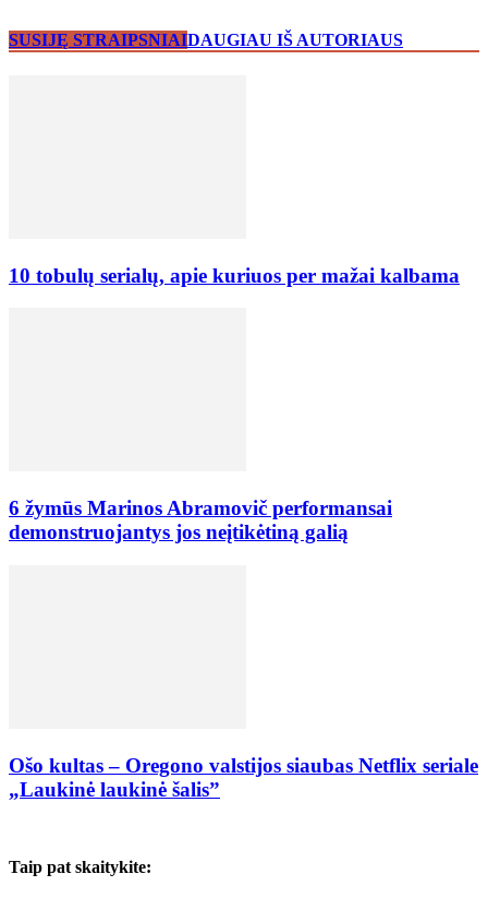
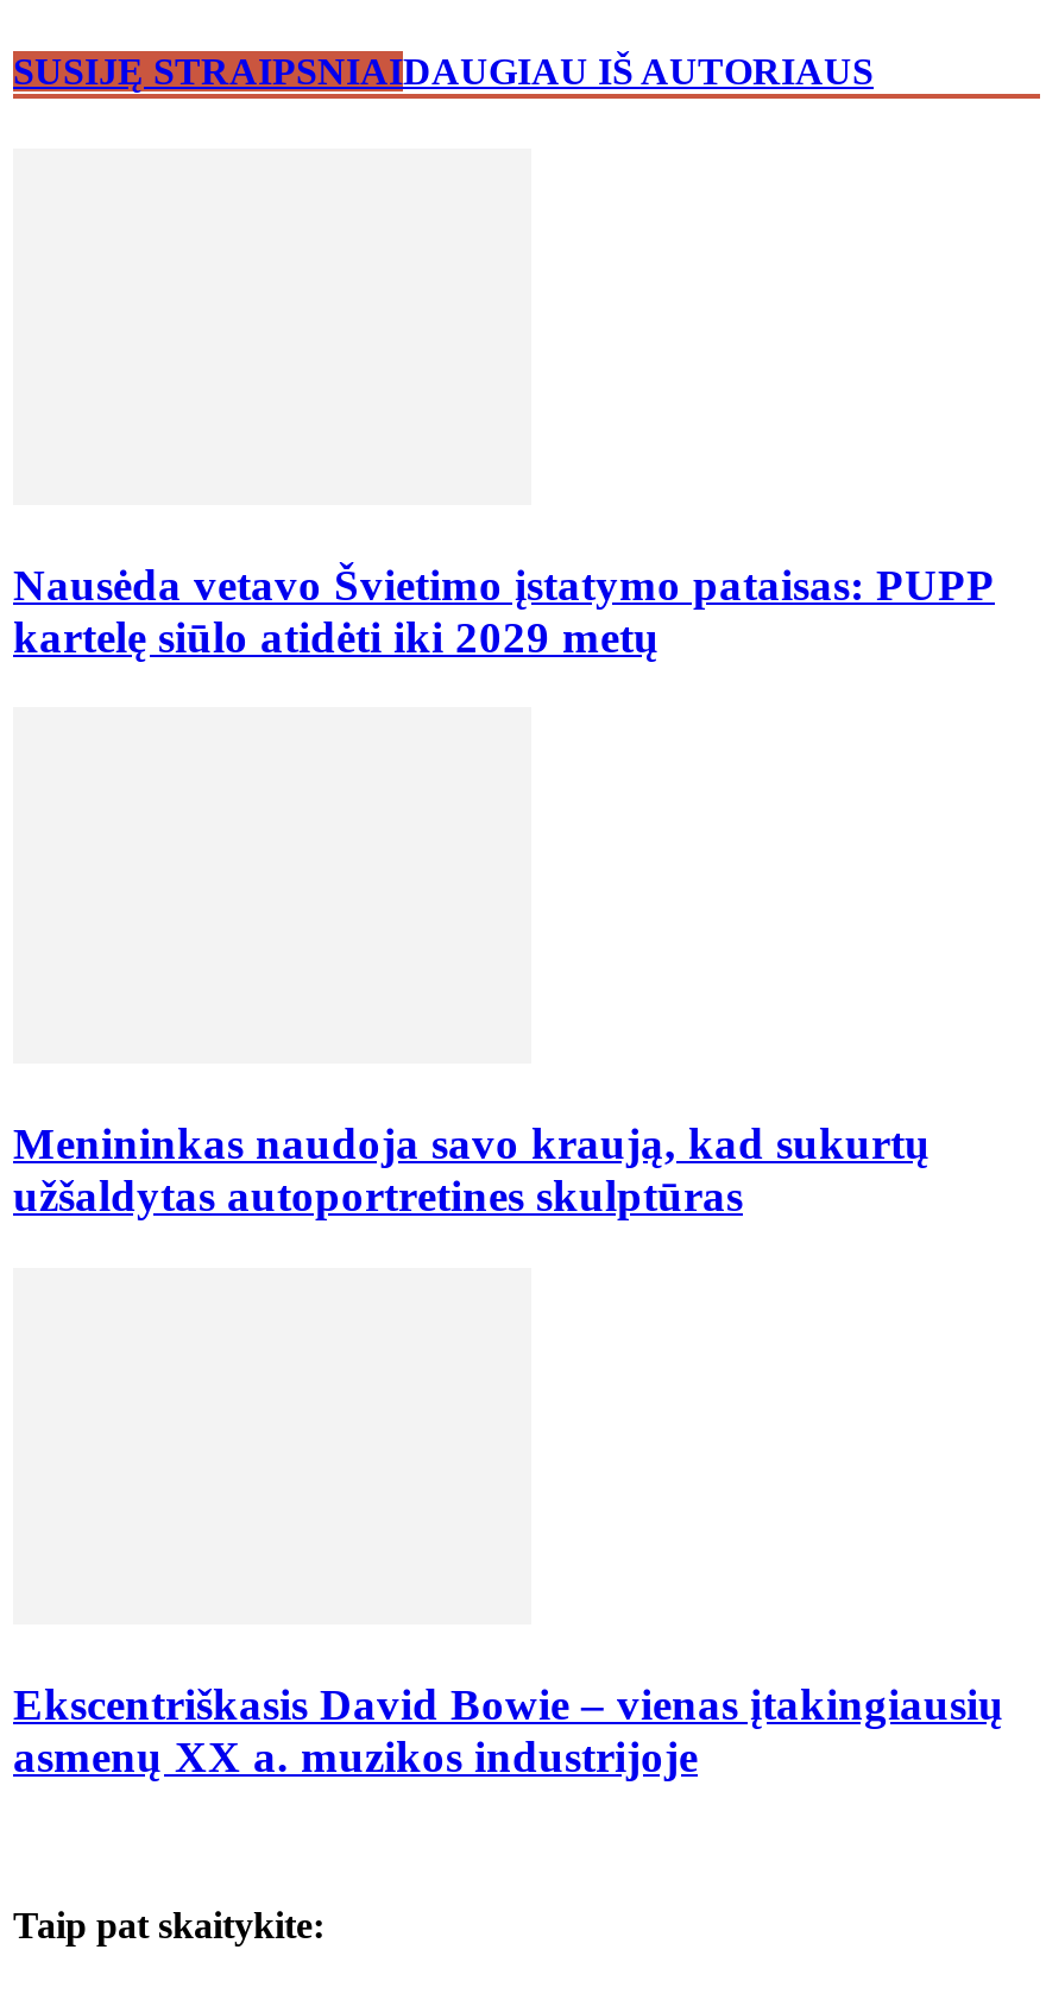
[9,264,460,287] 10 tobulų serialų, apie kuriuos per mažai kalbama -> [13,559,995,661] Nausėda vetavo Švietimo įstatymo pataisas: PUPP | kartelę siūlo atidėti iki 2029 metų
[9,497,392,543] 6 žymūs Marinos Abramovič performansai | demonstruojantys jos neįtikėtiną galią -> [13,1118,931,1221] Menininkas naudoja savo kraują, kad sukurtų | užšaldytas autoportretines skulptūras
[9,753,478,800] Ošo kultas – Oregono valstijos siaubas Netflix seriale | „Laukinė laukinė šalis” -> [13,1678,1004,1780] Ekscentriškasis David Bowie – vienas įtakingiausių | asmenų XX a. muzikos industrijoje

